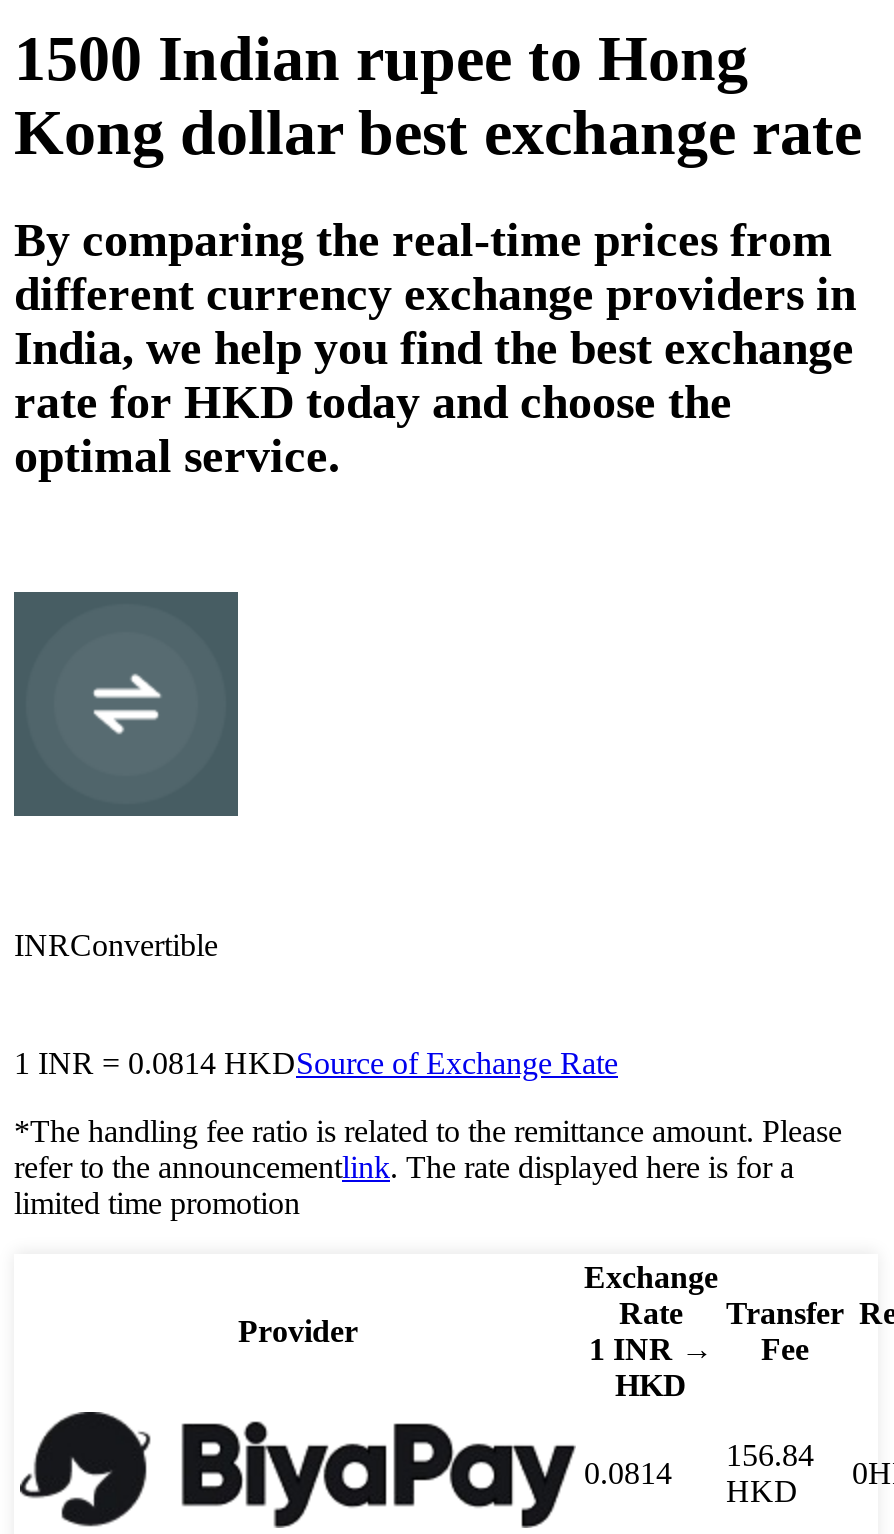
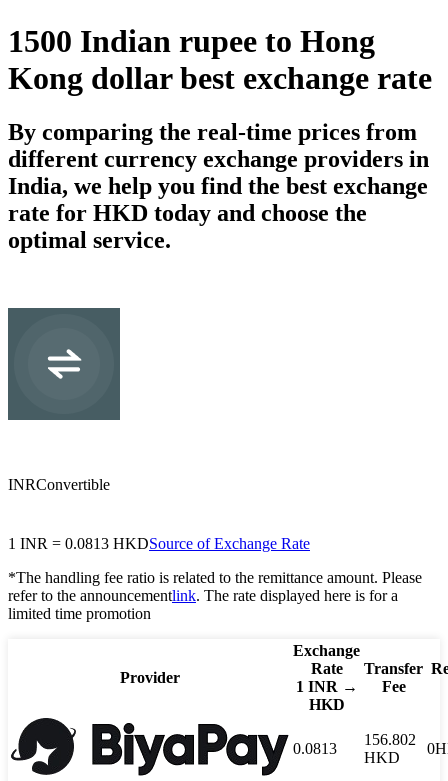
[14,1046,618,1080] 1 INR = 0.0814 HKDSource of Exchange Rate -> [8,535,310,552] 1 INR = 0.0813 HKDSource of Exchange Rate
[726,1438,814,1472] 156.84 -> [364,731,416,748] 156.802
[584,1456,672,1490] 0.0814 -> [293,740,337,757] 0.0813

